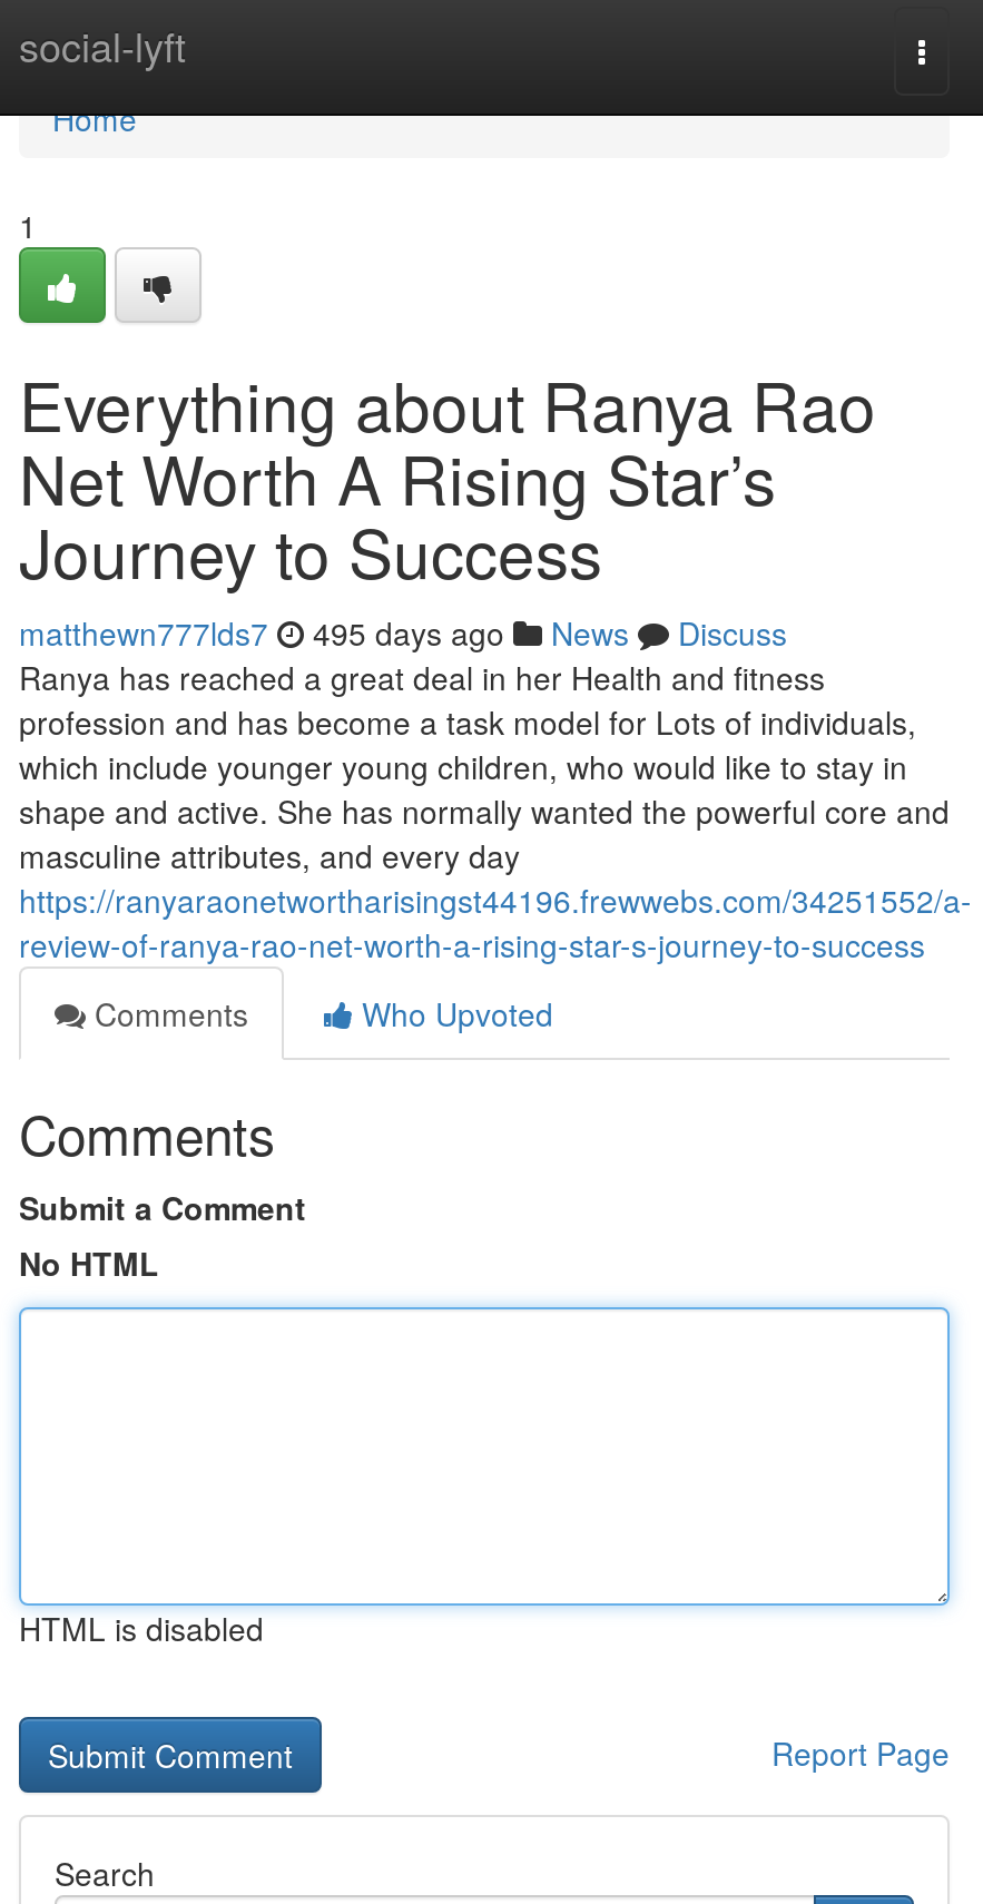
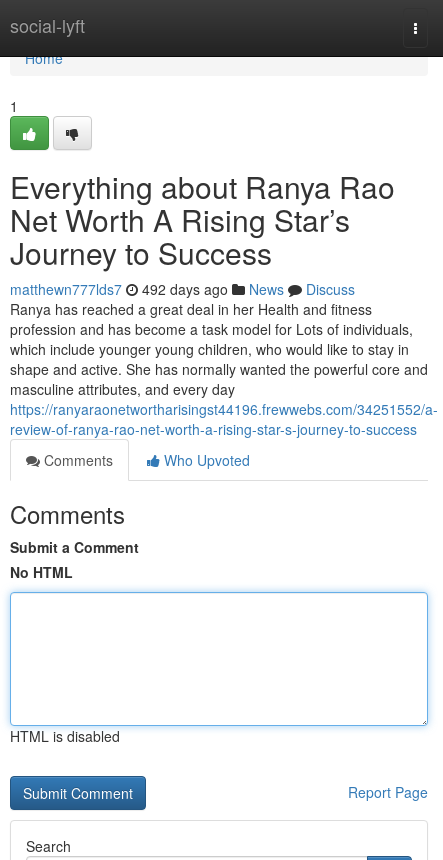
[19,610,787,655] matthewn777lds7 495 days ago News Discuss -> [10,279,355,299] matthewn777lds7 492 days ago News Discuss

